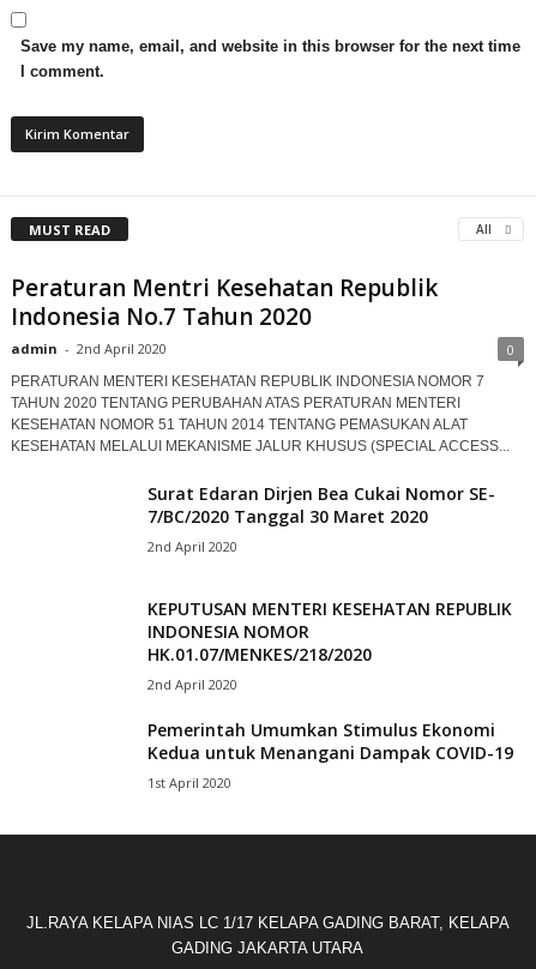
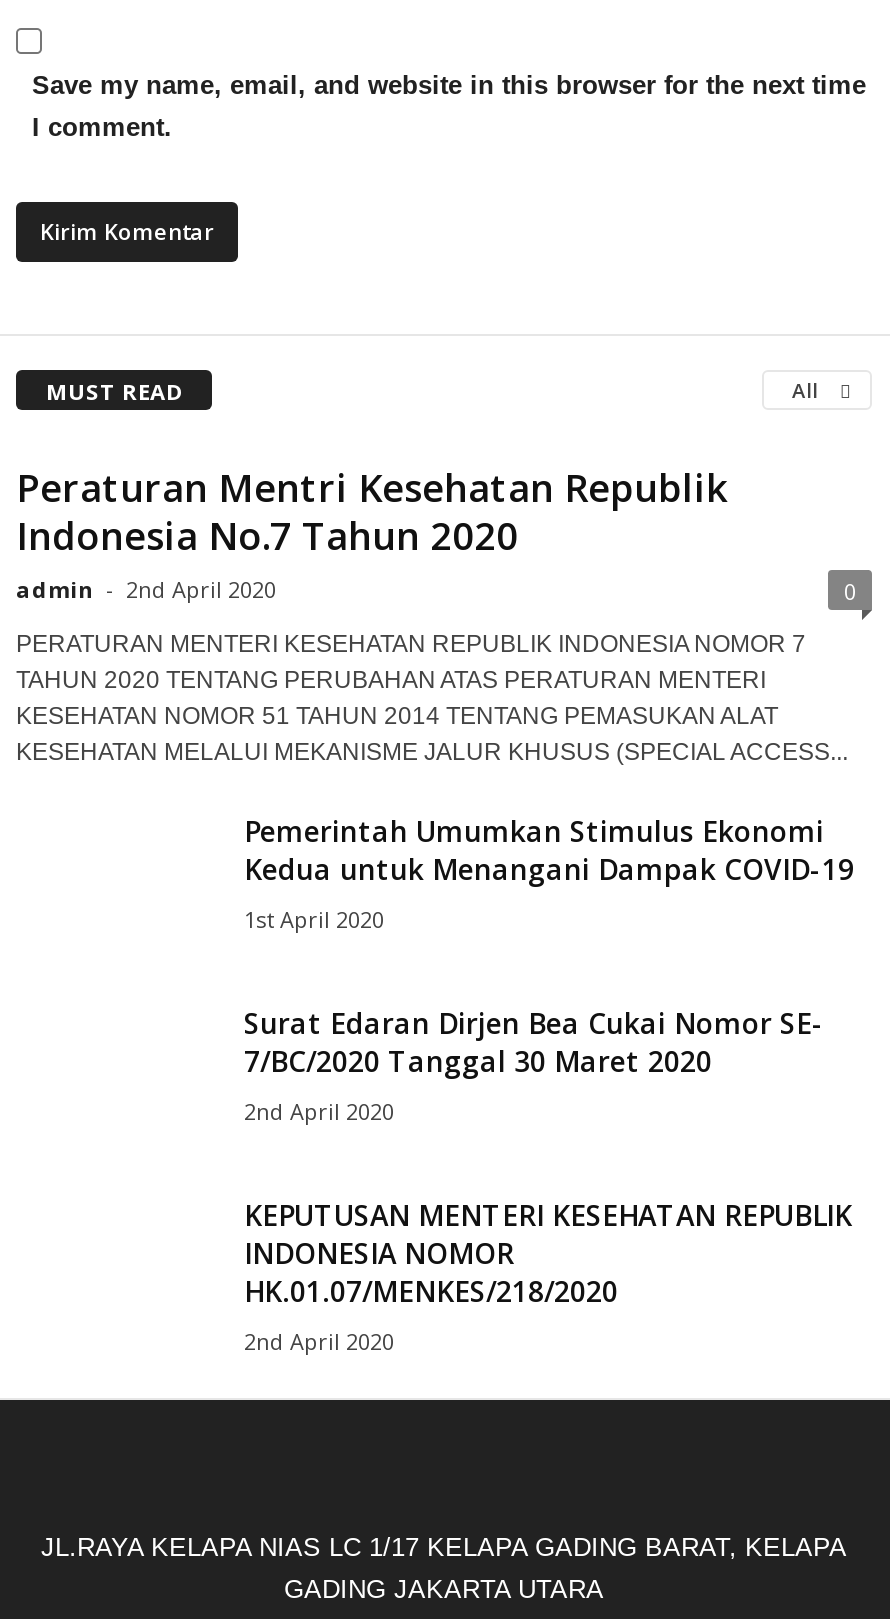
moved [147,482,512,693] -> [244,1004,852,1356]: Surat Edaran Dirjen Bea Cukai Nomor SE- | 7/BC/2020 Tanggal 30 Maret 2020 | 2nd April 2020 | KEPUTUSAN MENTERI KESEHATAN REPUBLIK | INDONESIA NOMOR | HK.01.07/MENKES/218/2020 | 2nd April 2020
moved [147,718,513,791] -> [244,812,854,934]: Pemerintah Umumkan Stimulus Ekonomi | Kedua untuk Menangani Dampak COVID-19 | 1st April 2020

